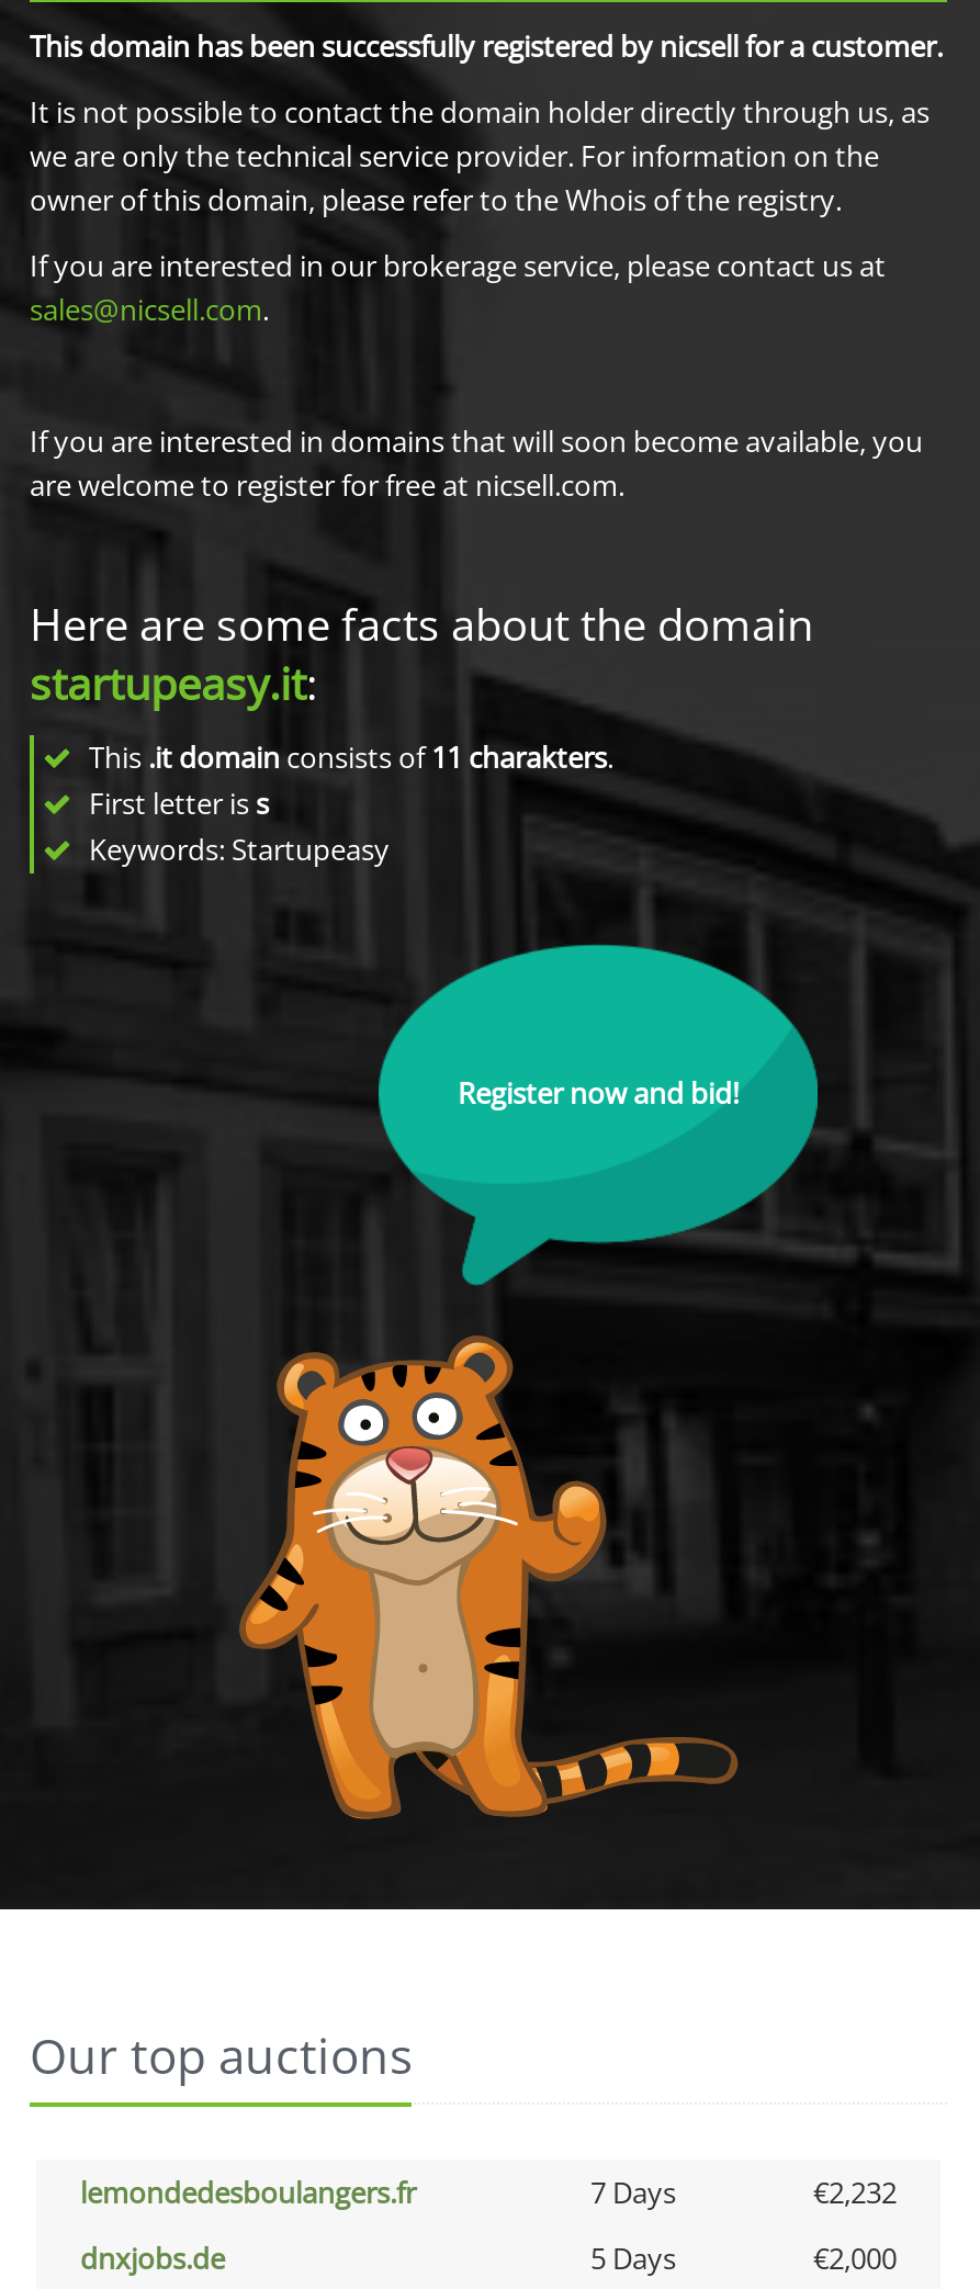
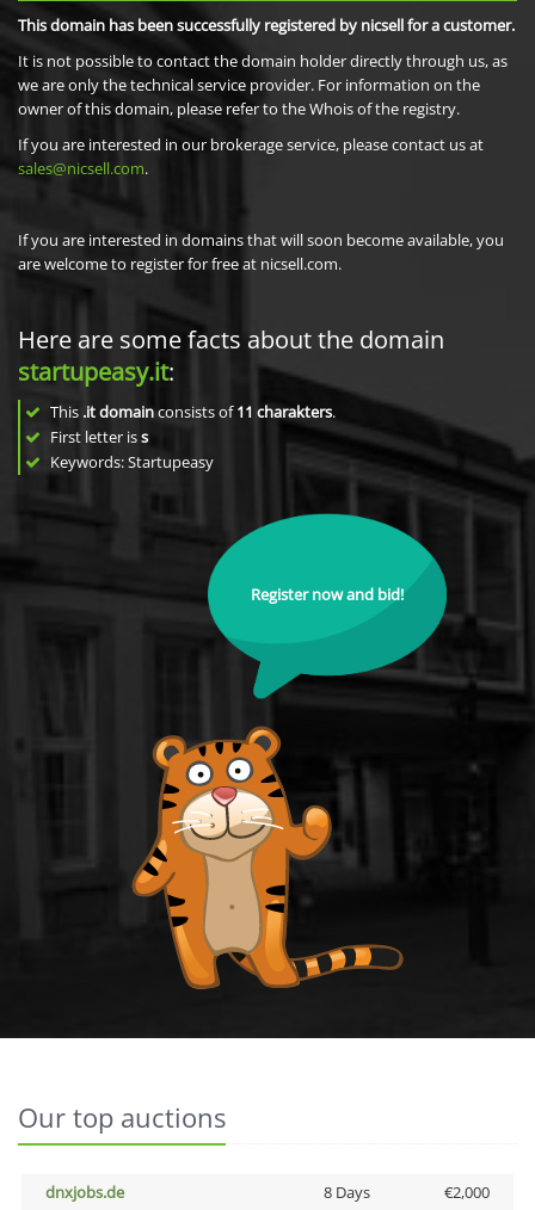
[80,2173,897,2212] lemondedesboulangers.fr | 7 Days | €2,232 -> none
[590,2239,676,2278] 5 Days -> [323,1181,370,1203] 8 Days

